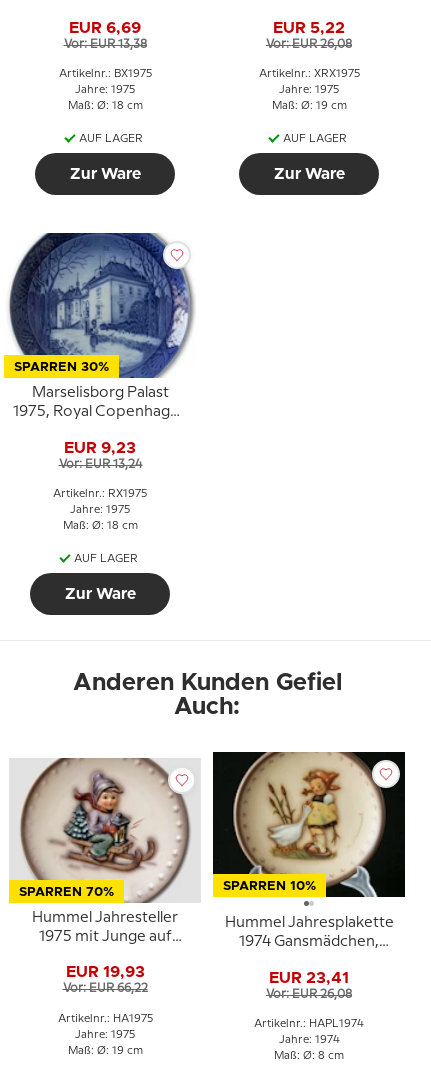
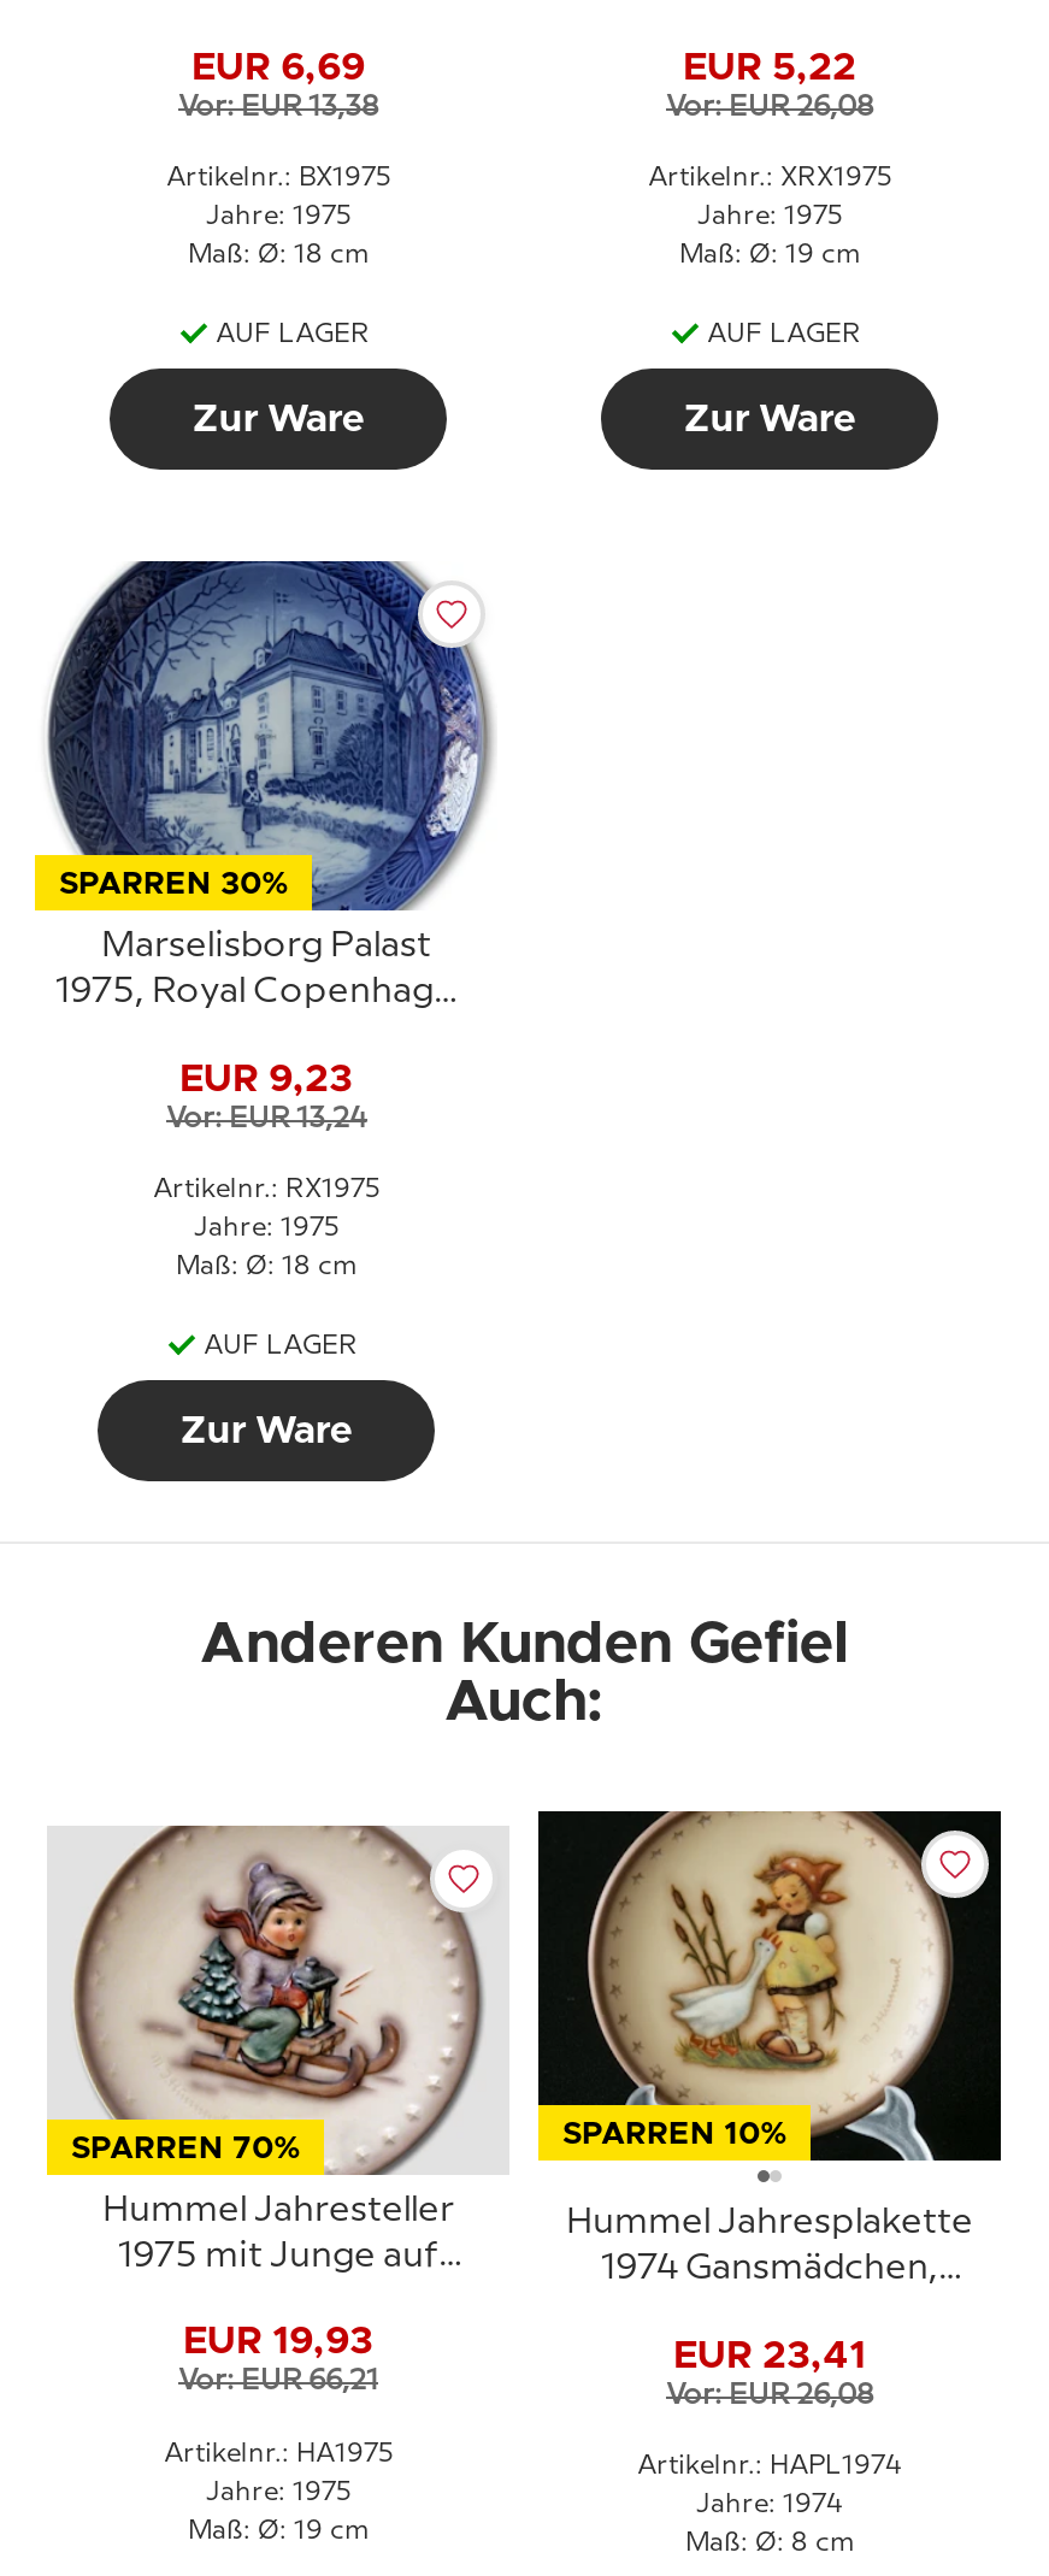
[62,983,147,994] Vor: EUR 66,22 -> [178,2368,378,2394] Vor: EUR 66,21

